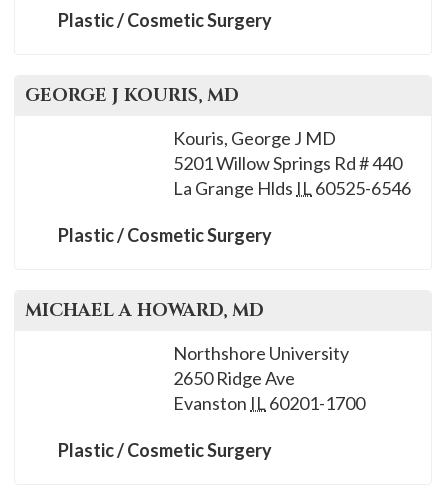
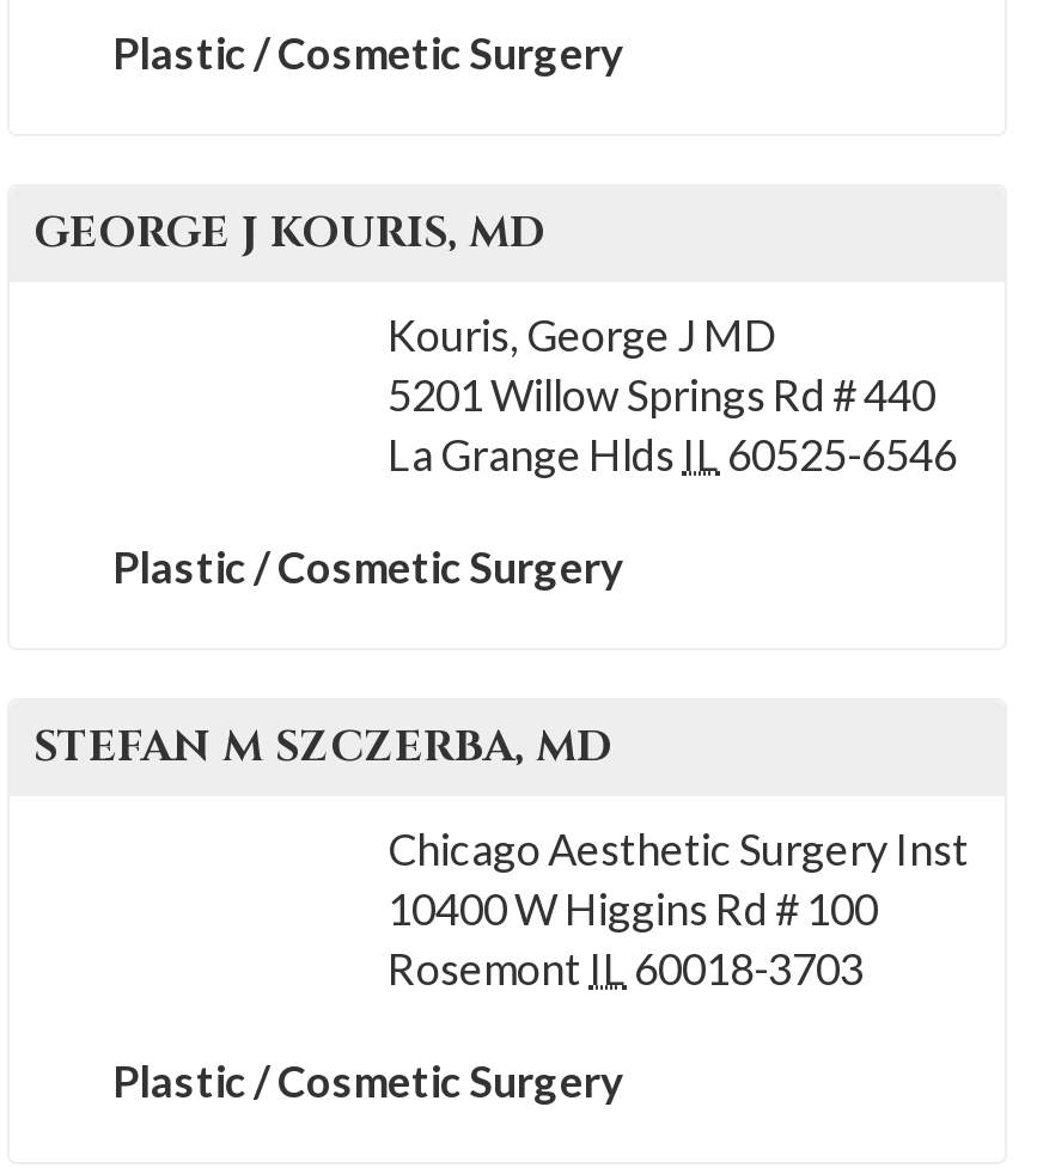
[25,298,264,323] MICHAEL A HOWARD, MD -> [33,717,612,777] STEFAN M SZCZERBA, MD
[173,342,365,414] Northshore University | 2650 Ridge Ave | Evanston IL 60201-1700 -> [388,823,969,995] Chicago Aesthetic Surgery Inst | 10400 W Higgins Rd # 100 | Rosemont IL 60018-3703

